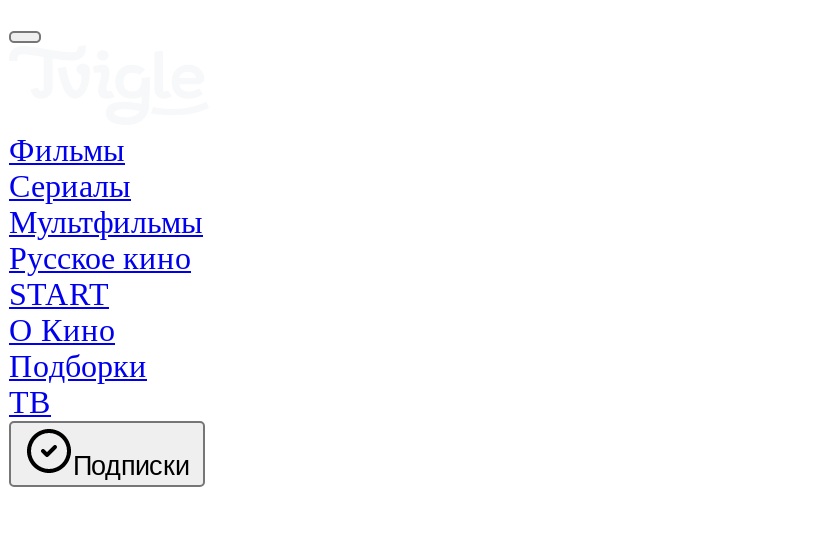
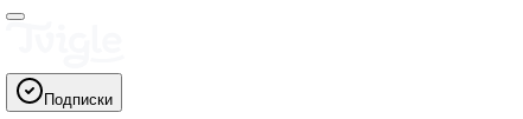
[9,133,203,419] Фильмы | Сериалы | Мультфильмы | Русское кино | START | О Кино | Подборки | ТВ -> none

